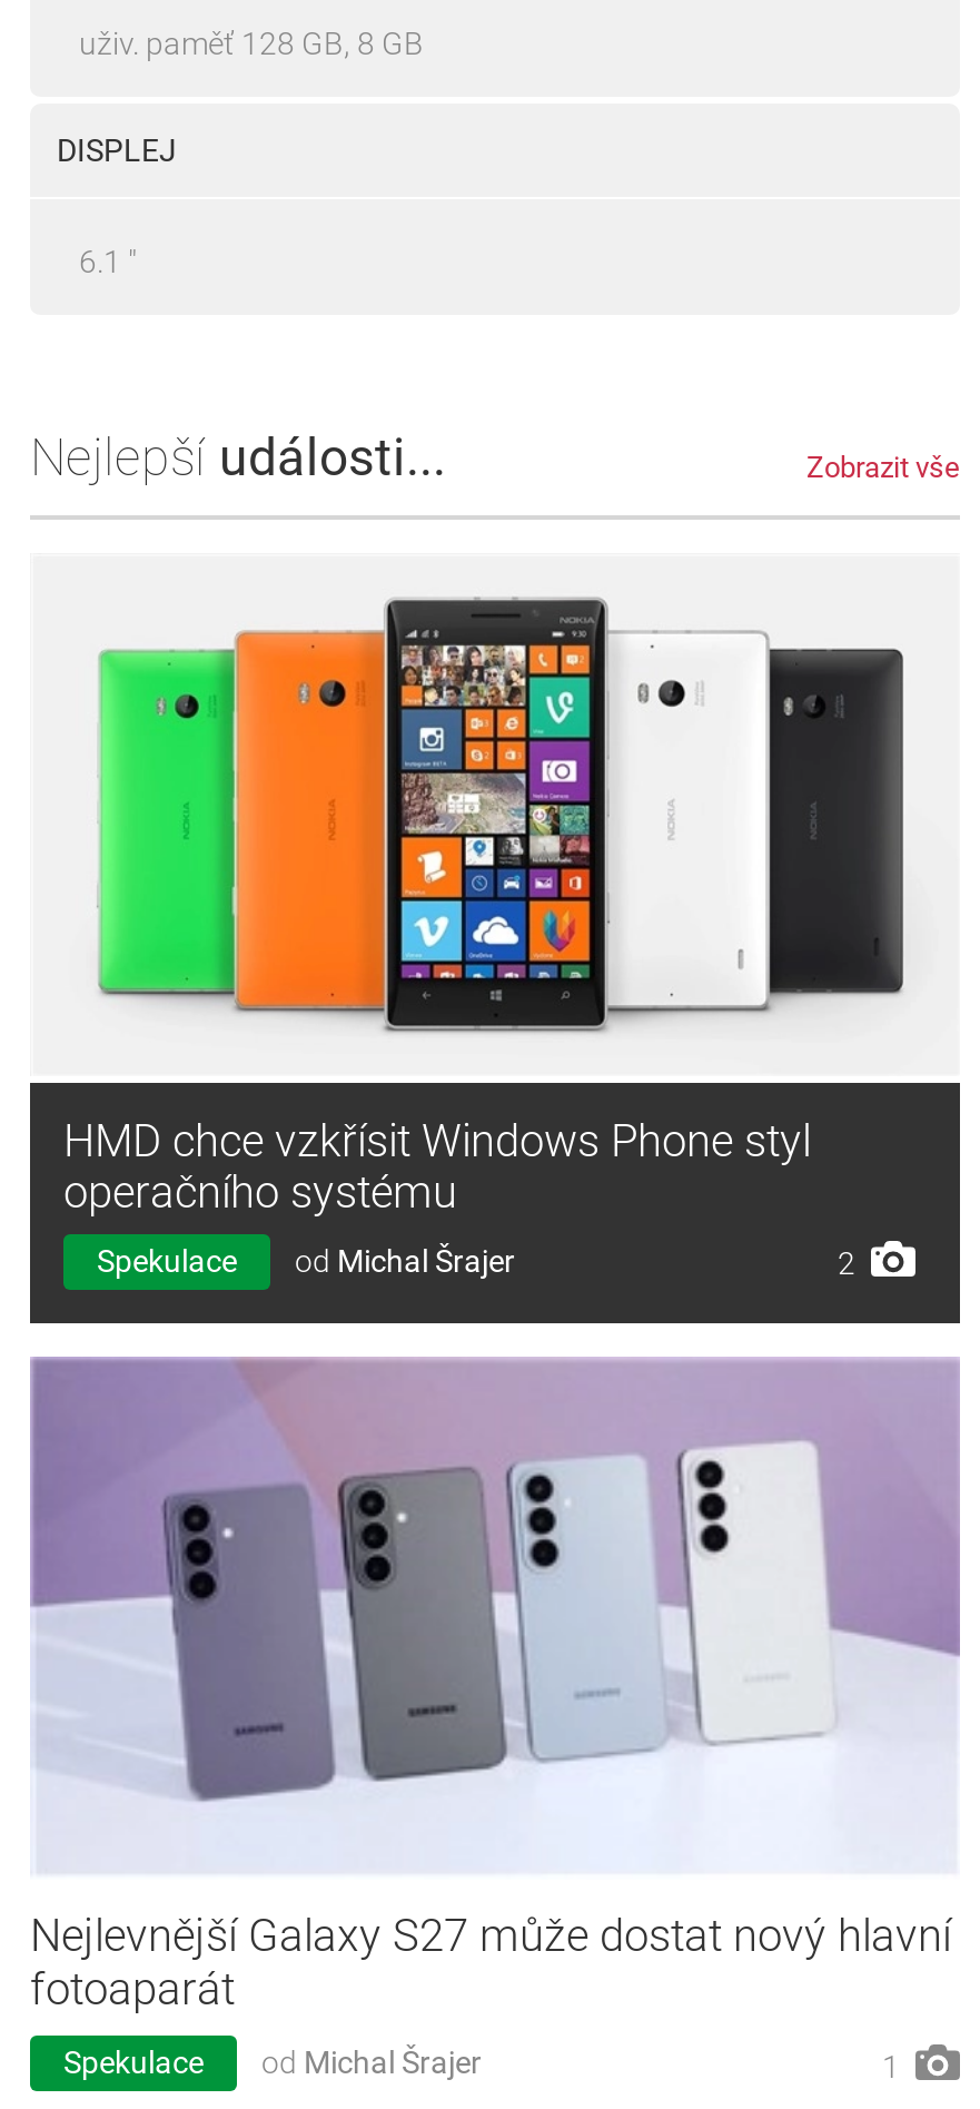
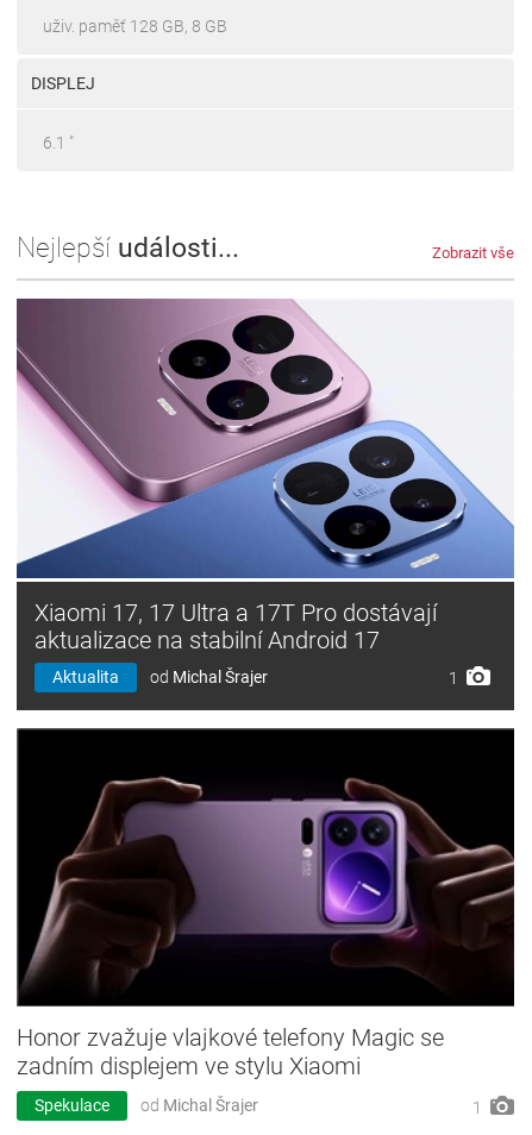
[30,553,960,1218] [image] | HMD chce vzkřísit Windows Phone styl | operačního systému -> [15,297,515,654] [image] | Xiaomi 17, 17 Ultra a 17T Pro dostávají | aktualizace na stabilní Android 17
[97,1243,237,1278] Spekulace -> [52,667,119,686] Aktualita
[838,1245,855,1281] 2 -> [449,668,458,687] 1
[30,1357,960,2016] [image] | Nejlevnější Galaxy S27 může dostat nový hlavní | fotoaparát -> [15,727,515,1080] [image] | Honor zvažuje vlajkové telefony Magic se | zadním displejem ve stylu Xiaomi

